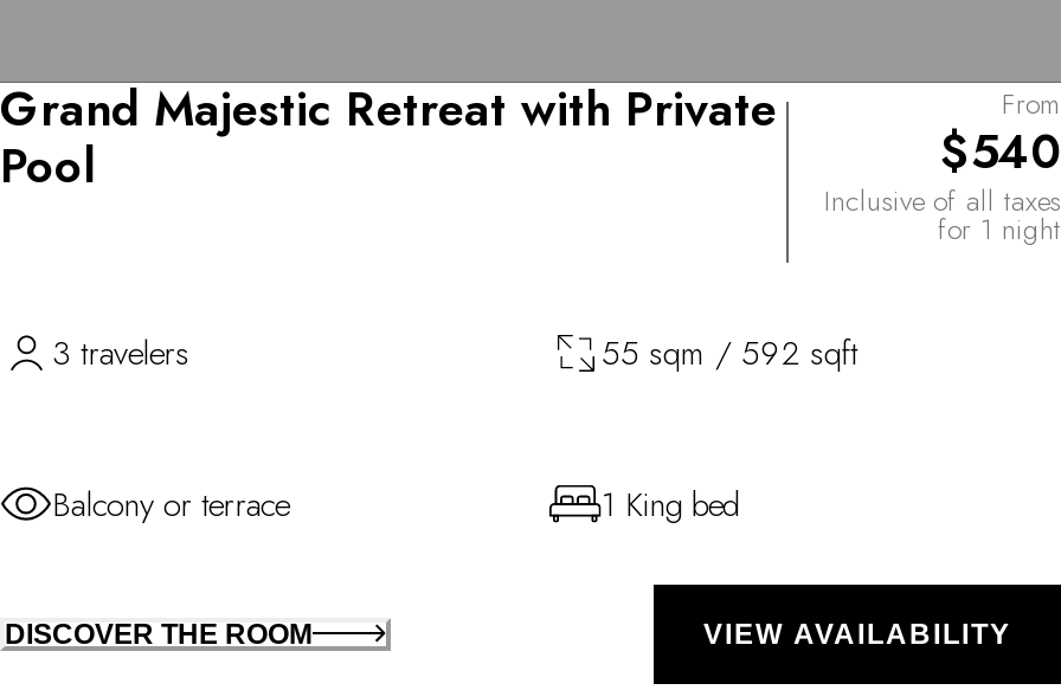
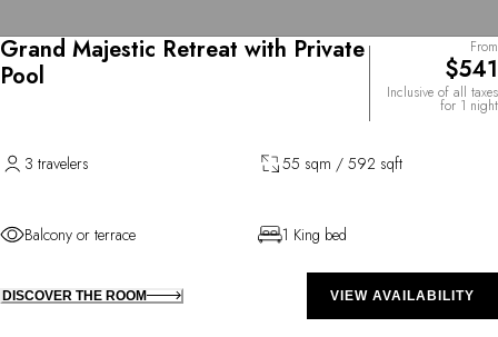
[940,118,1061,187] $540 -> [445,53,498,86] $541

